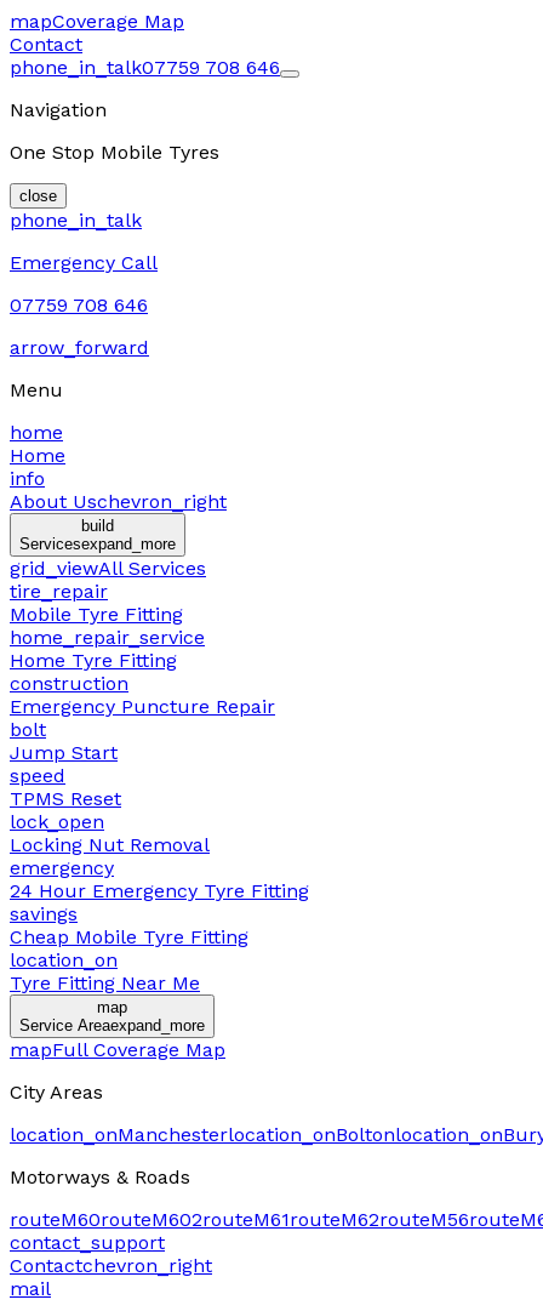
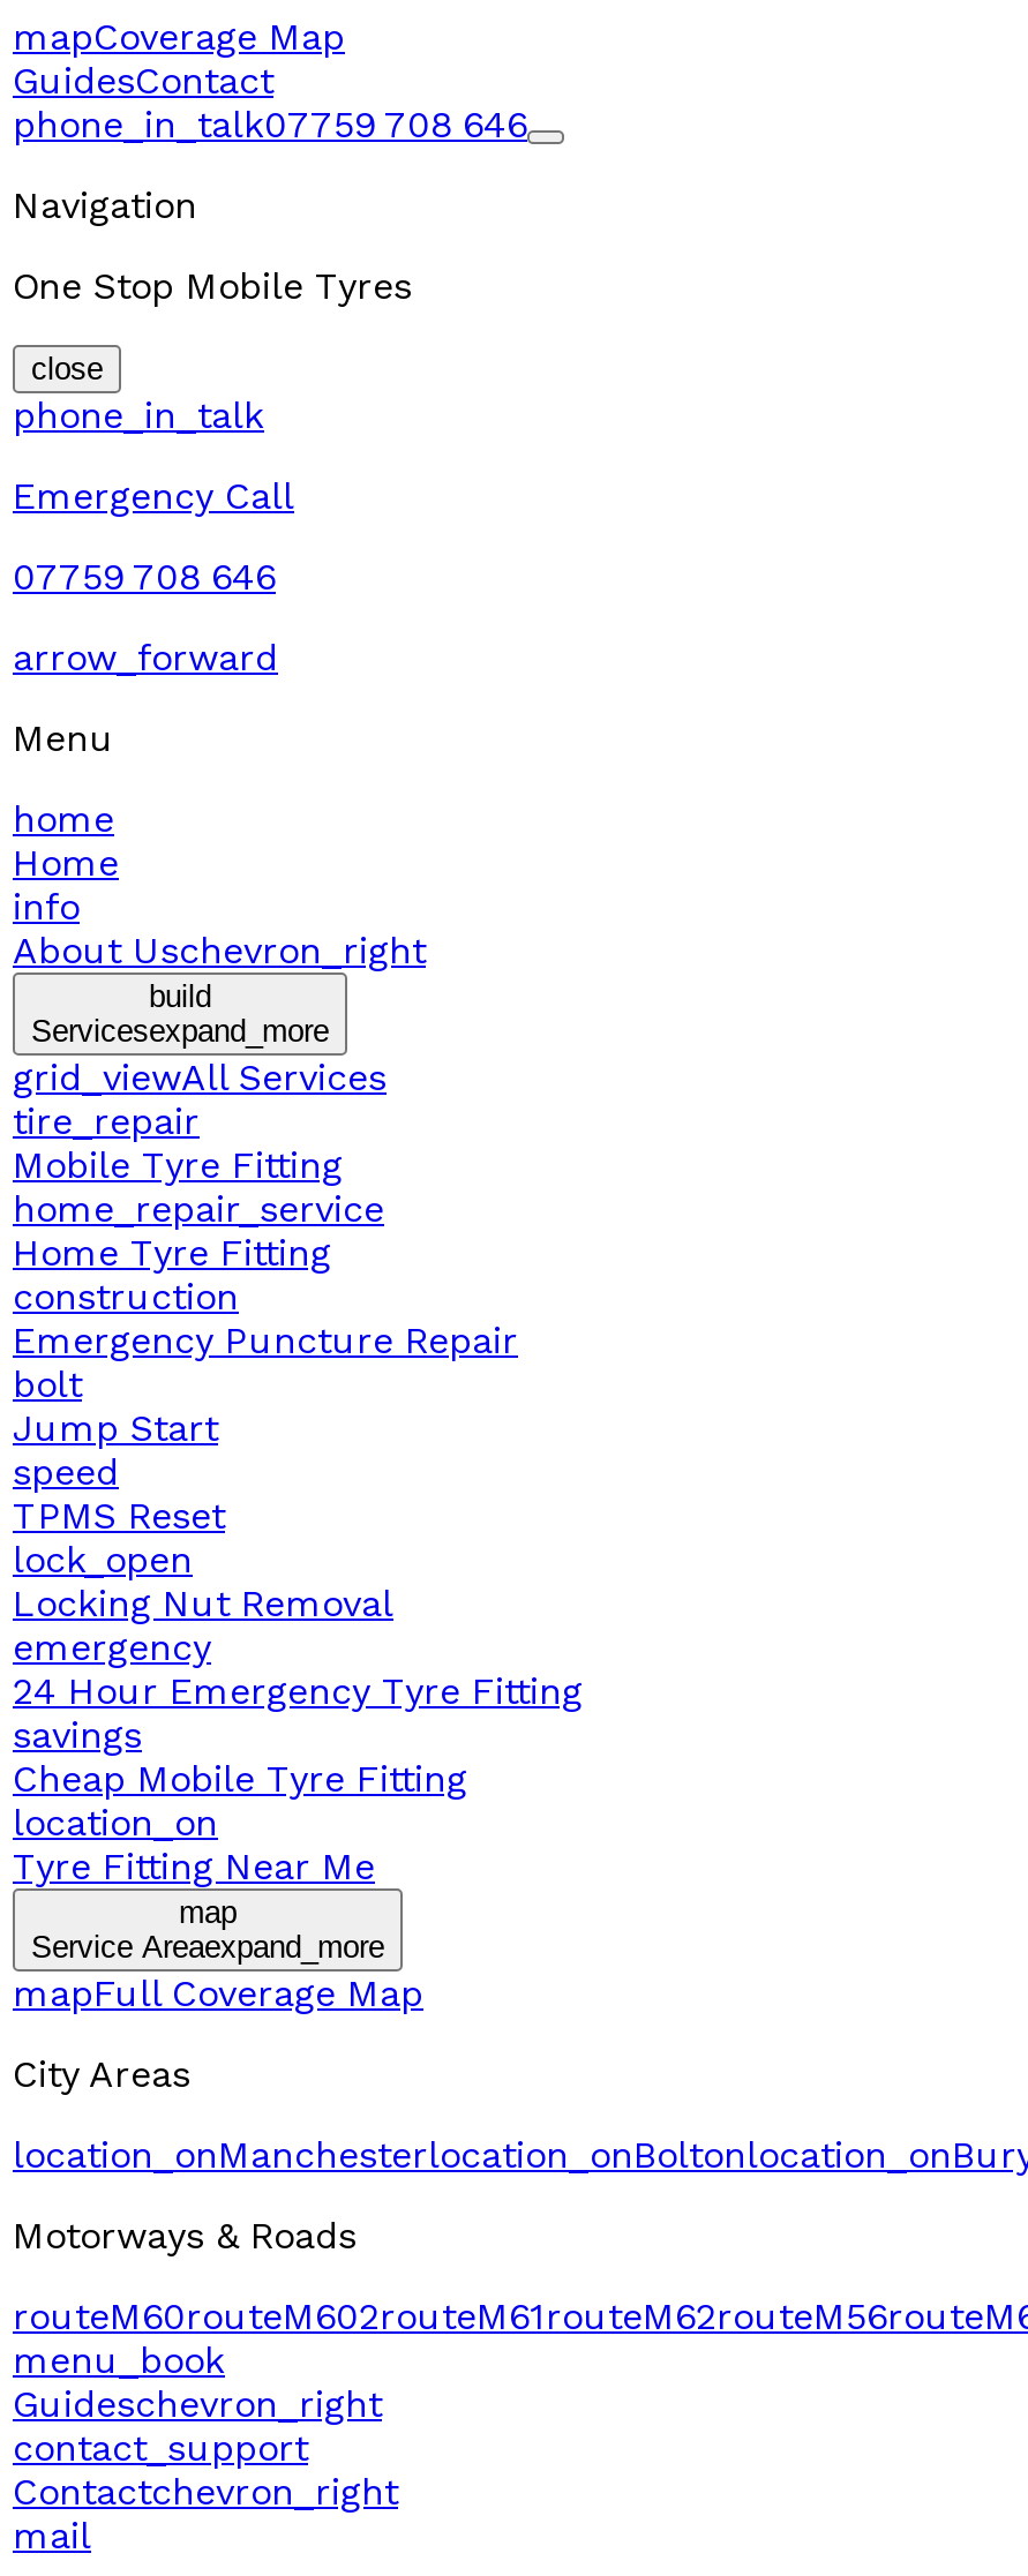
[10,33,82,56] Contact -> [13,59,273,103] GuidesContact
none -> [13,2338,382,2426] menu_book | Guideschevron_right

